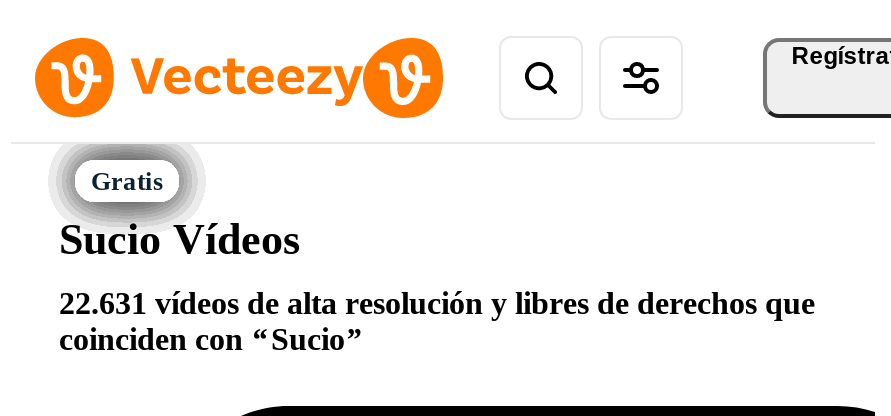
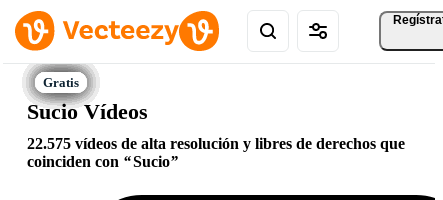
[59,287,815,321] 22.631 vídeos de alta resolución y libres de derechos que -> [27,135,405,152] 22.575 vídeos de alta resolución y libres de derechos que

